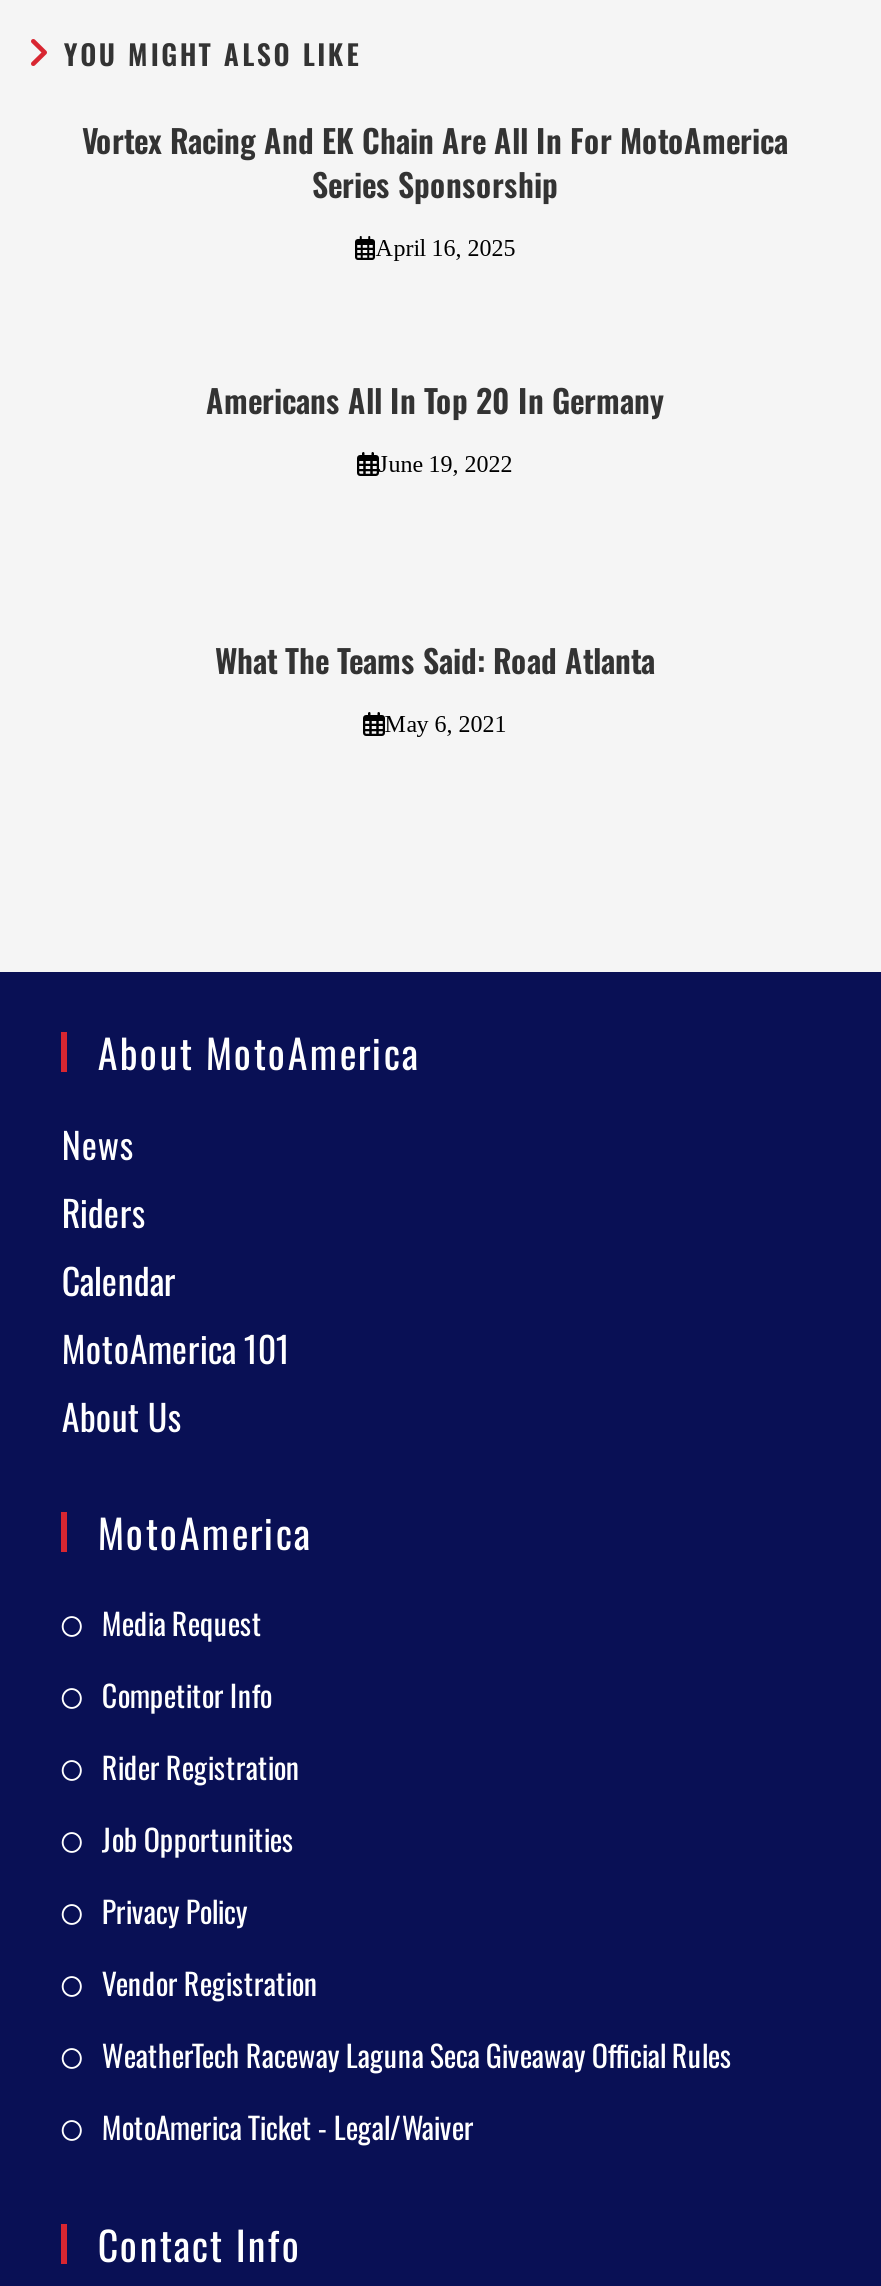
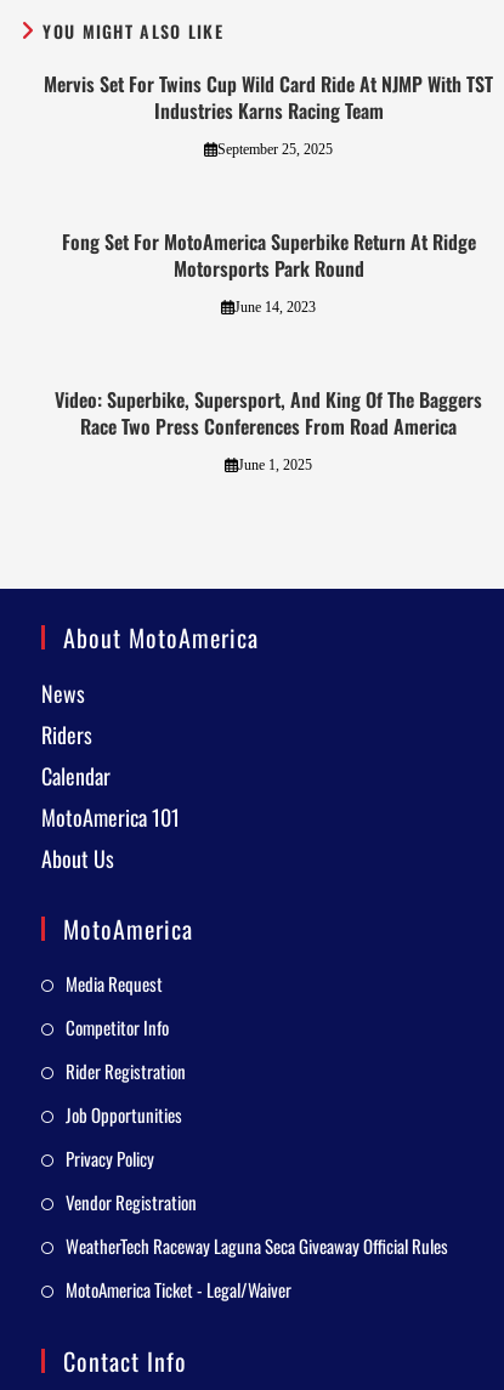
[82,116,788,208] Vortex Racing And EK Chain Are All In For MotoAmerica | Series Sponsorship -> [44,69,493,125] Mervis Set For Twins Cup Wild Card Ride At NJMP With TST | Industries Karns Racing Team
[375,234,515,262] April 16, 2025 -> [217,141,333,158] September 25, 2025
[206,376,664,424] Americans All In Top 20 In Germany -> [61,227,475,283] Fong Set For MotoAmerica Superbike Return At Ridge | Motorsports Park Round
[379,450,513,478] June 19, 2022 -> [234,299,316,316] June 14, 2023
[215,636,655,684] What The Teams Said: Road Atlanta -> [55,385,482,441] Video: Superbike, Supersport, And King Of The Baggers | Race Two Press Conferences From Road America
[385,710,507,738] May 6, 2021 -> [238,456,312,473] June 1, 2025

